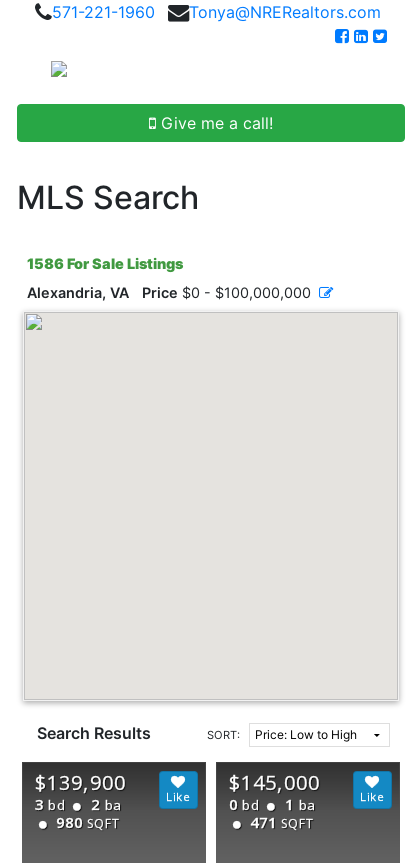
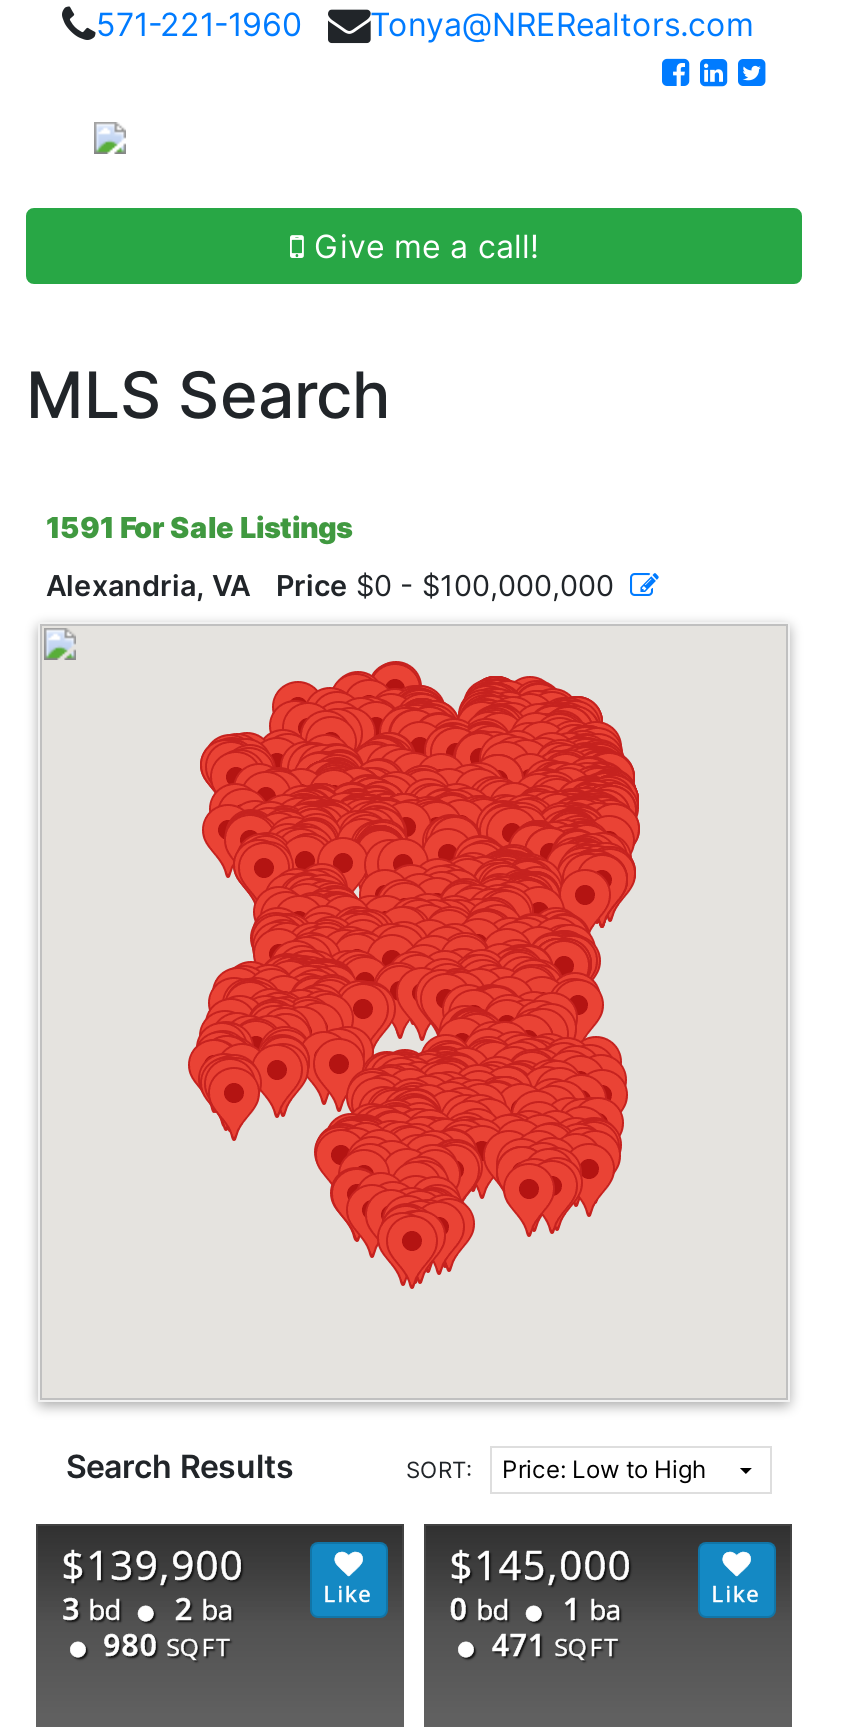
[27,255,183,272] 1586 For Sale Listings -> [46,511,352,545] 1591 For Sale Listings
none -> [186,658,642,1290] [image]

